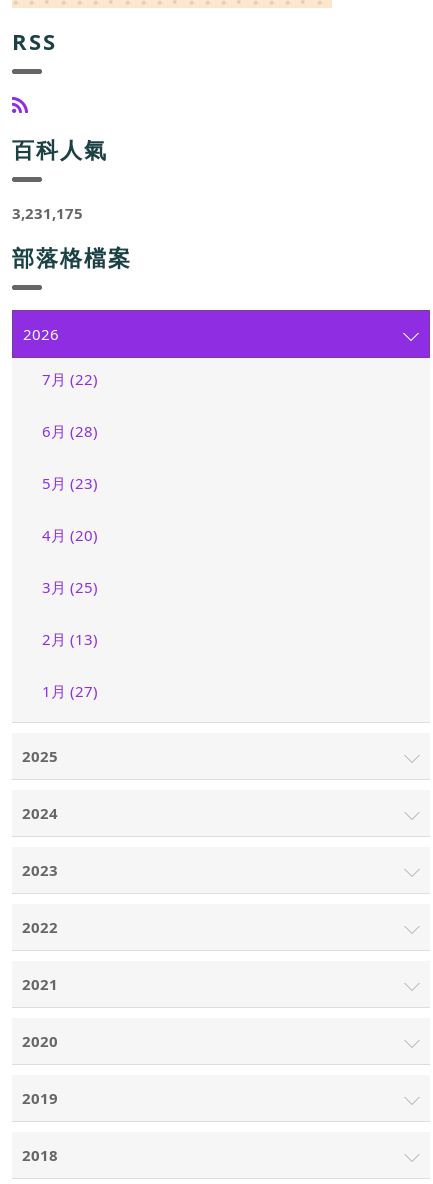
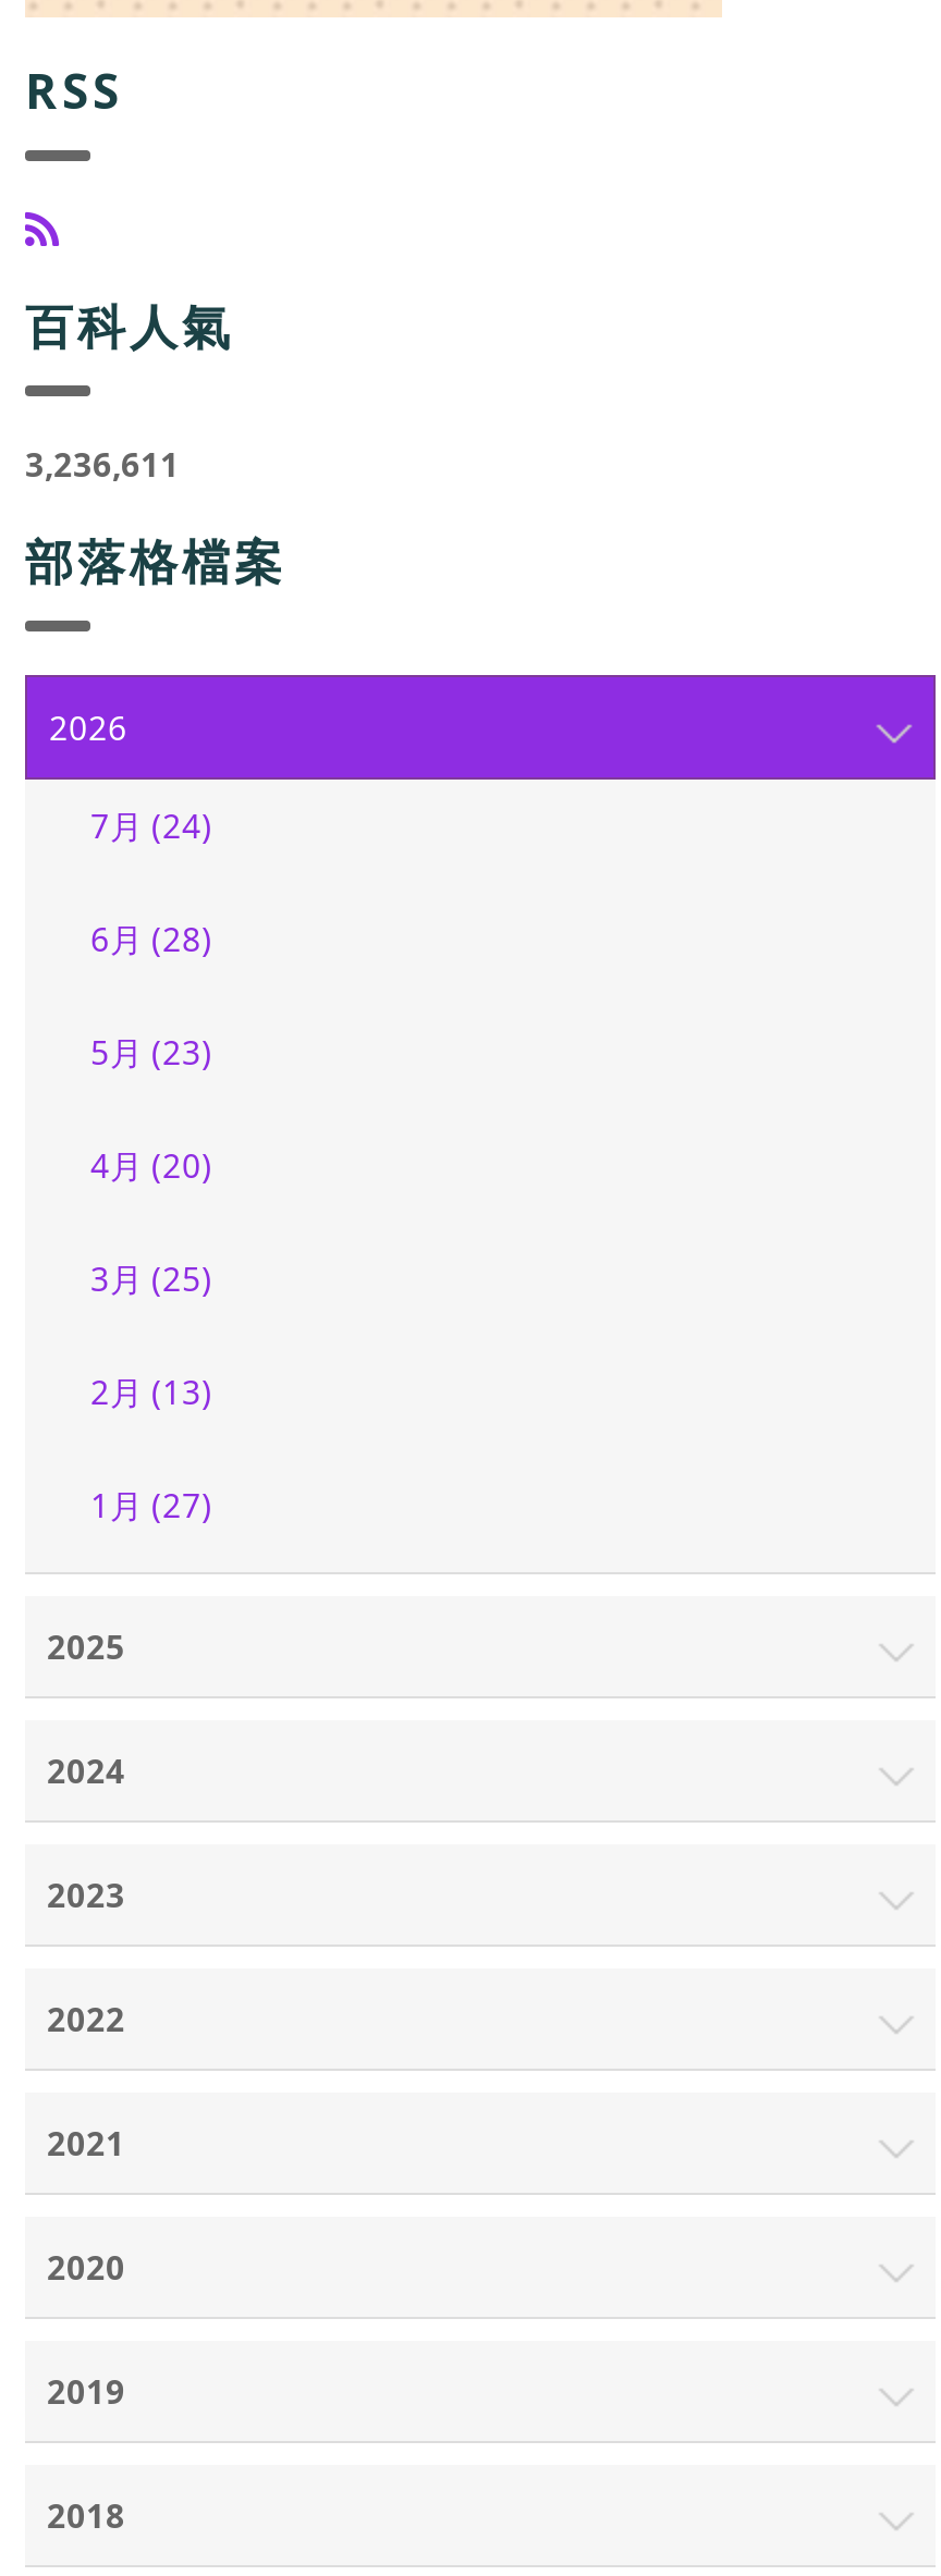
[12,203,83,223] 3,231,175 -> [25,441,180,485] 3,236,611
[42,369,98,389] 7月 (22) -> [90,803,212,846] 7月 (24)

